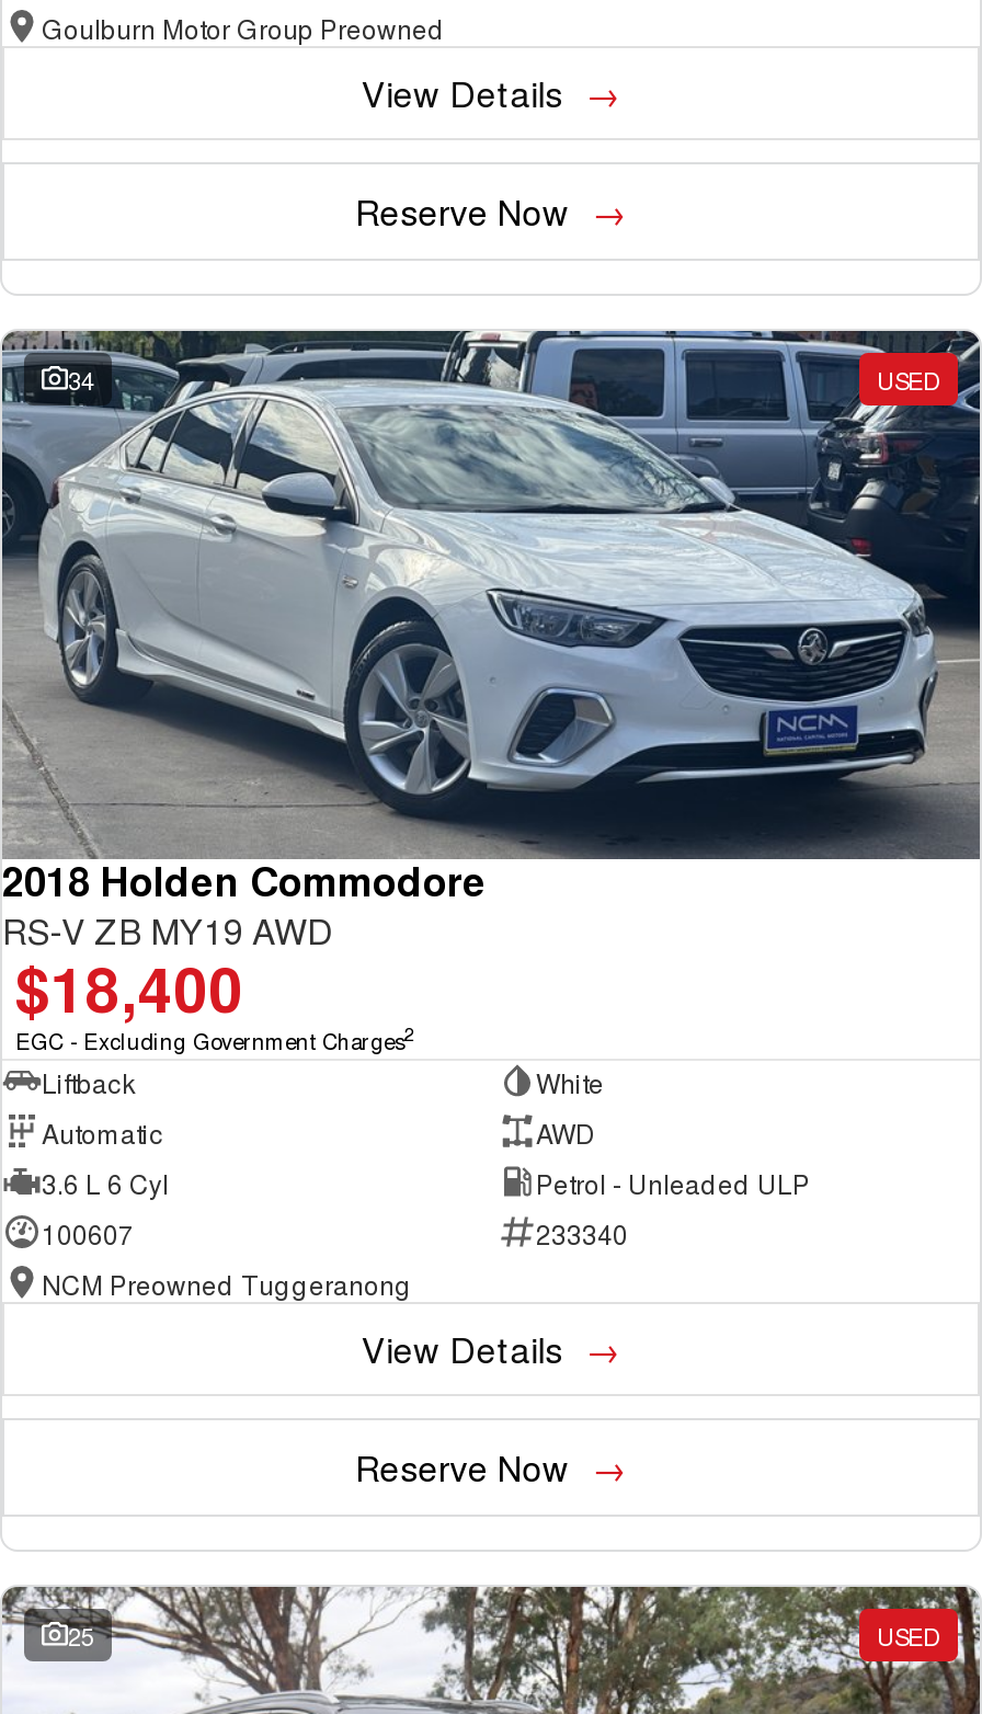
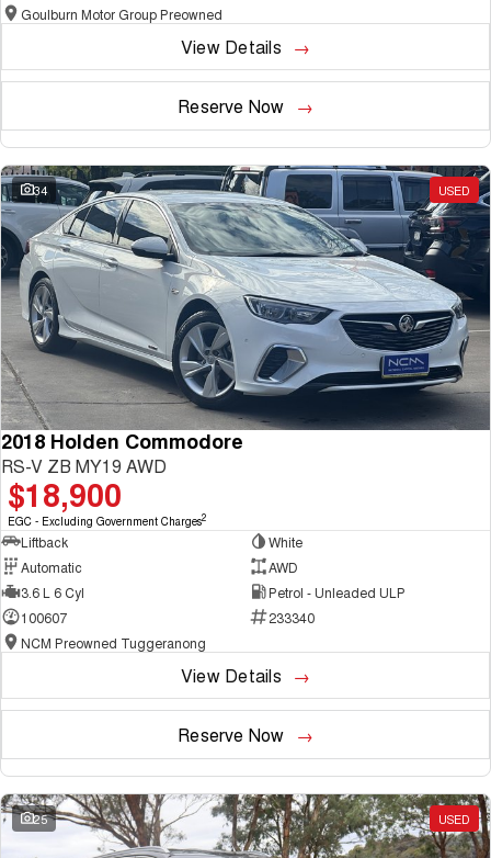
[15,943,243,1033] $18,400 -> [8,472,122,517] $18,900

